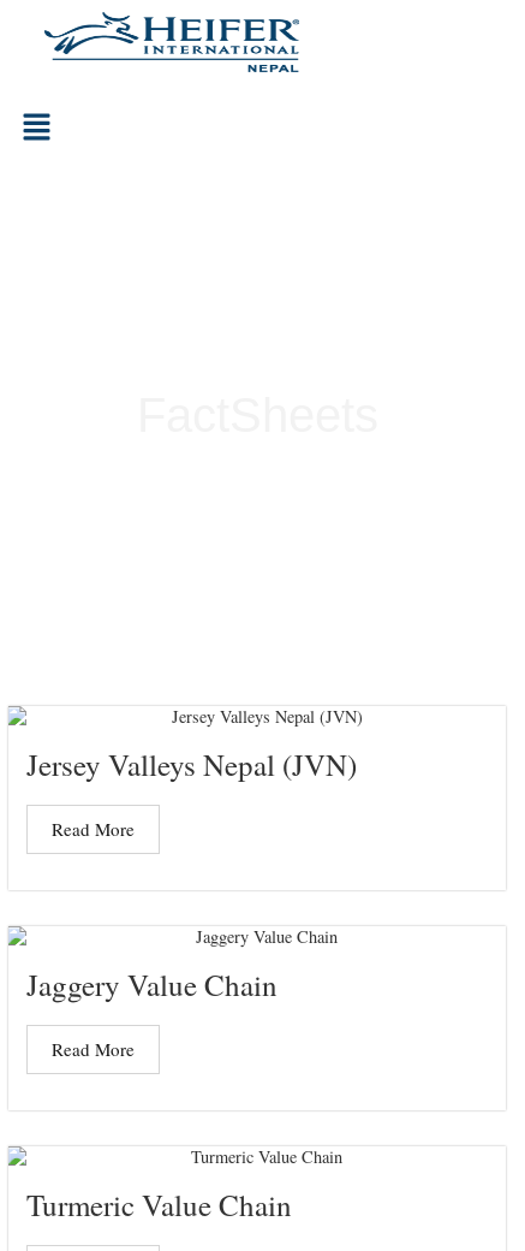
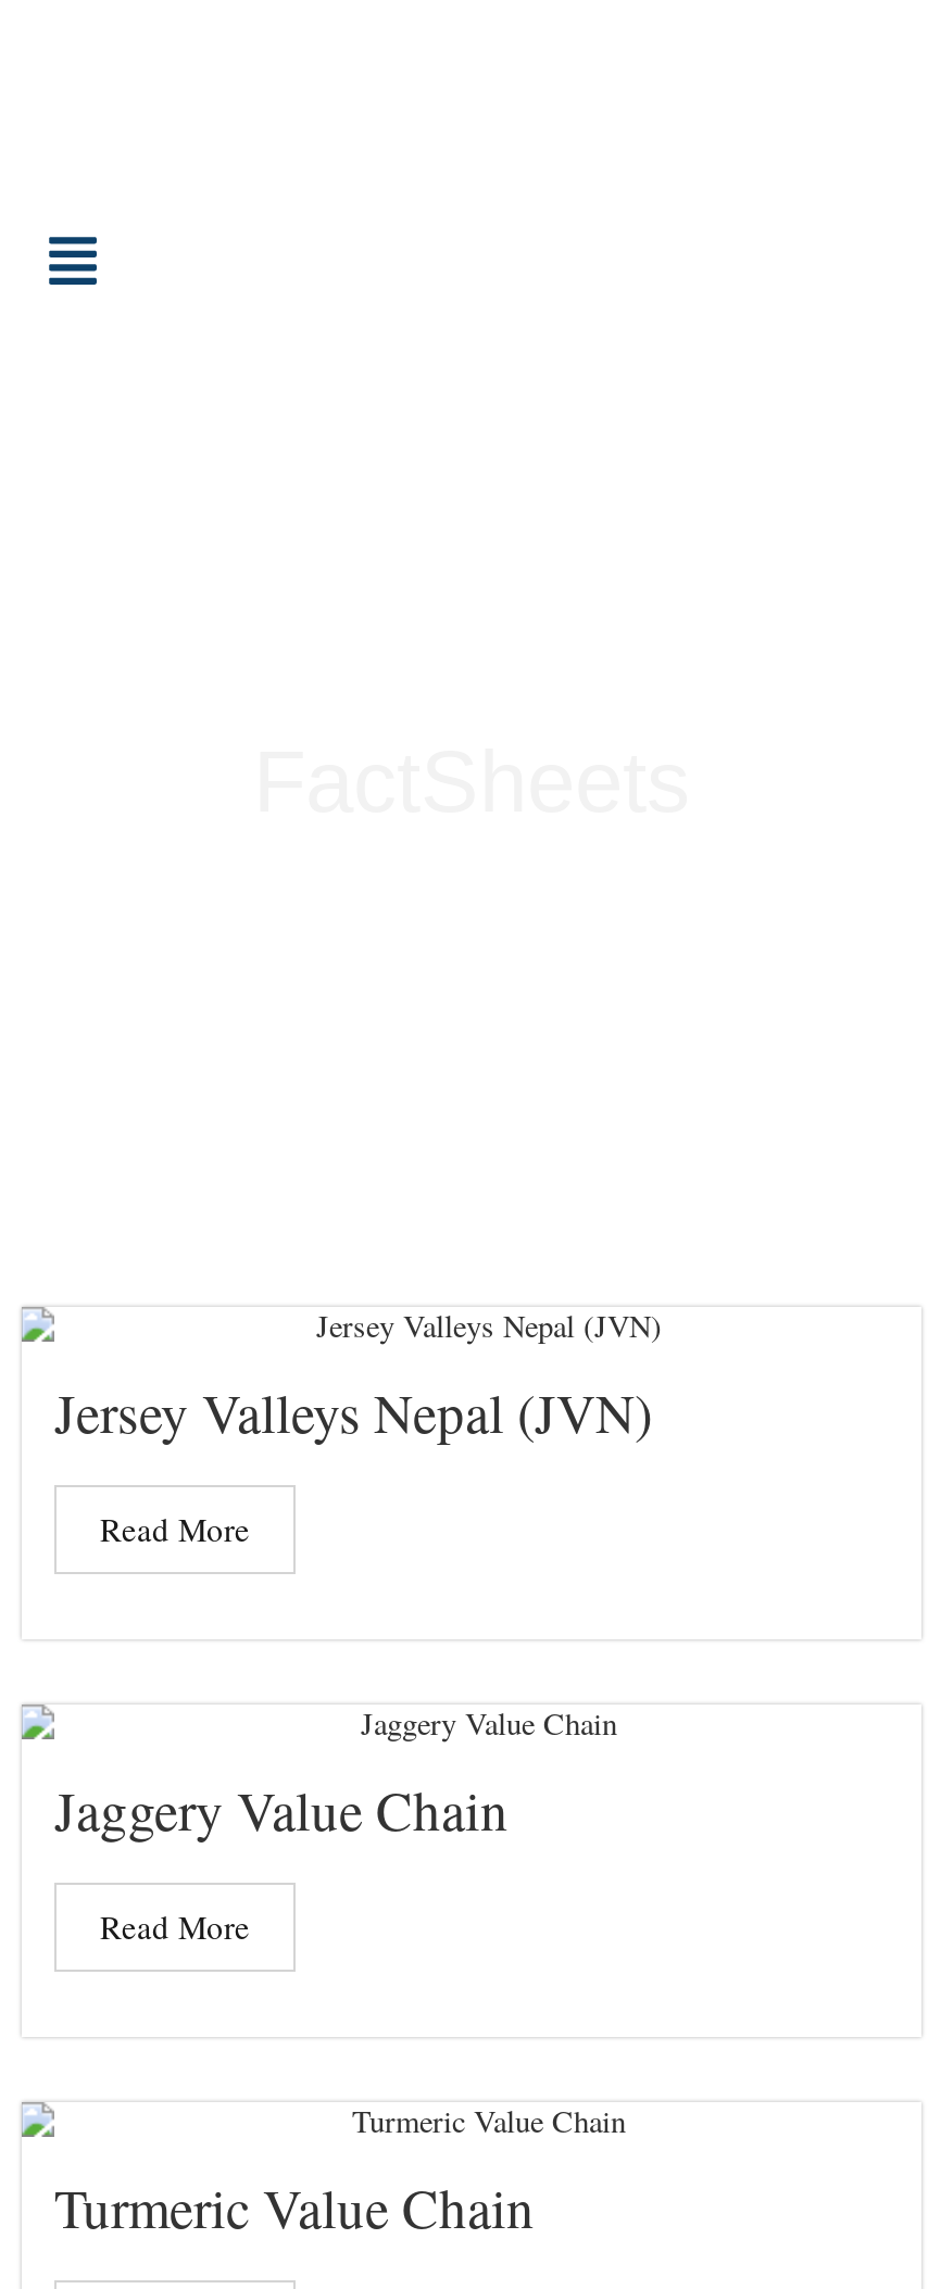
[43,11,300,73] [image] -> none

